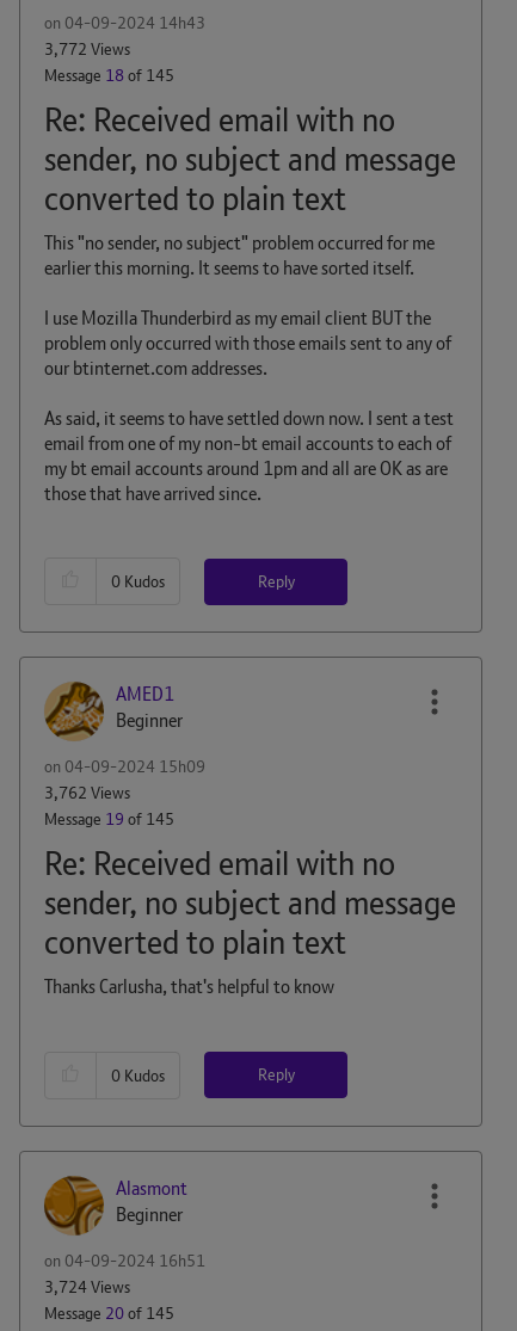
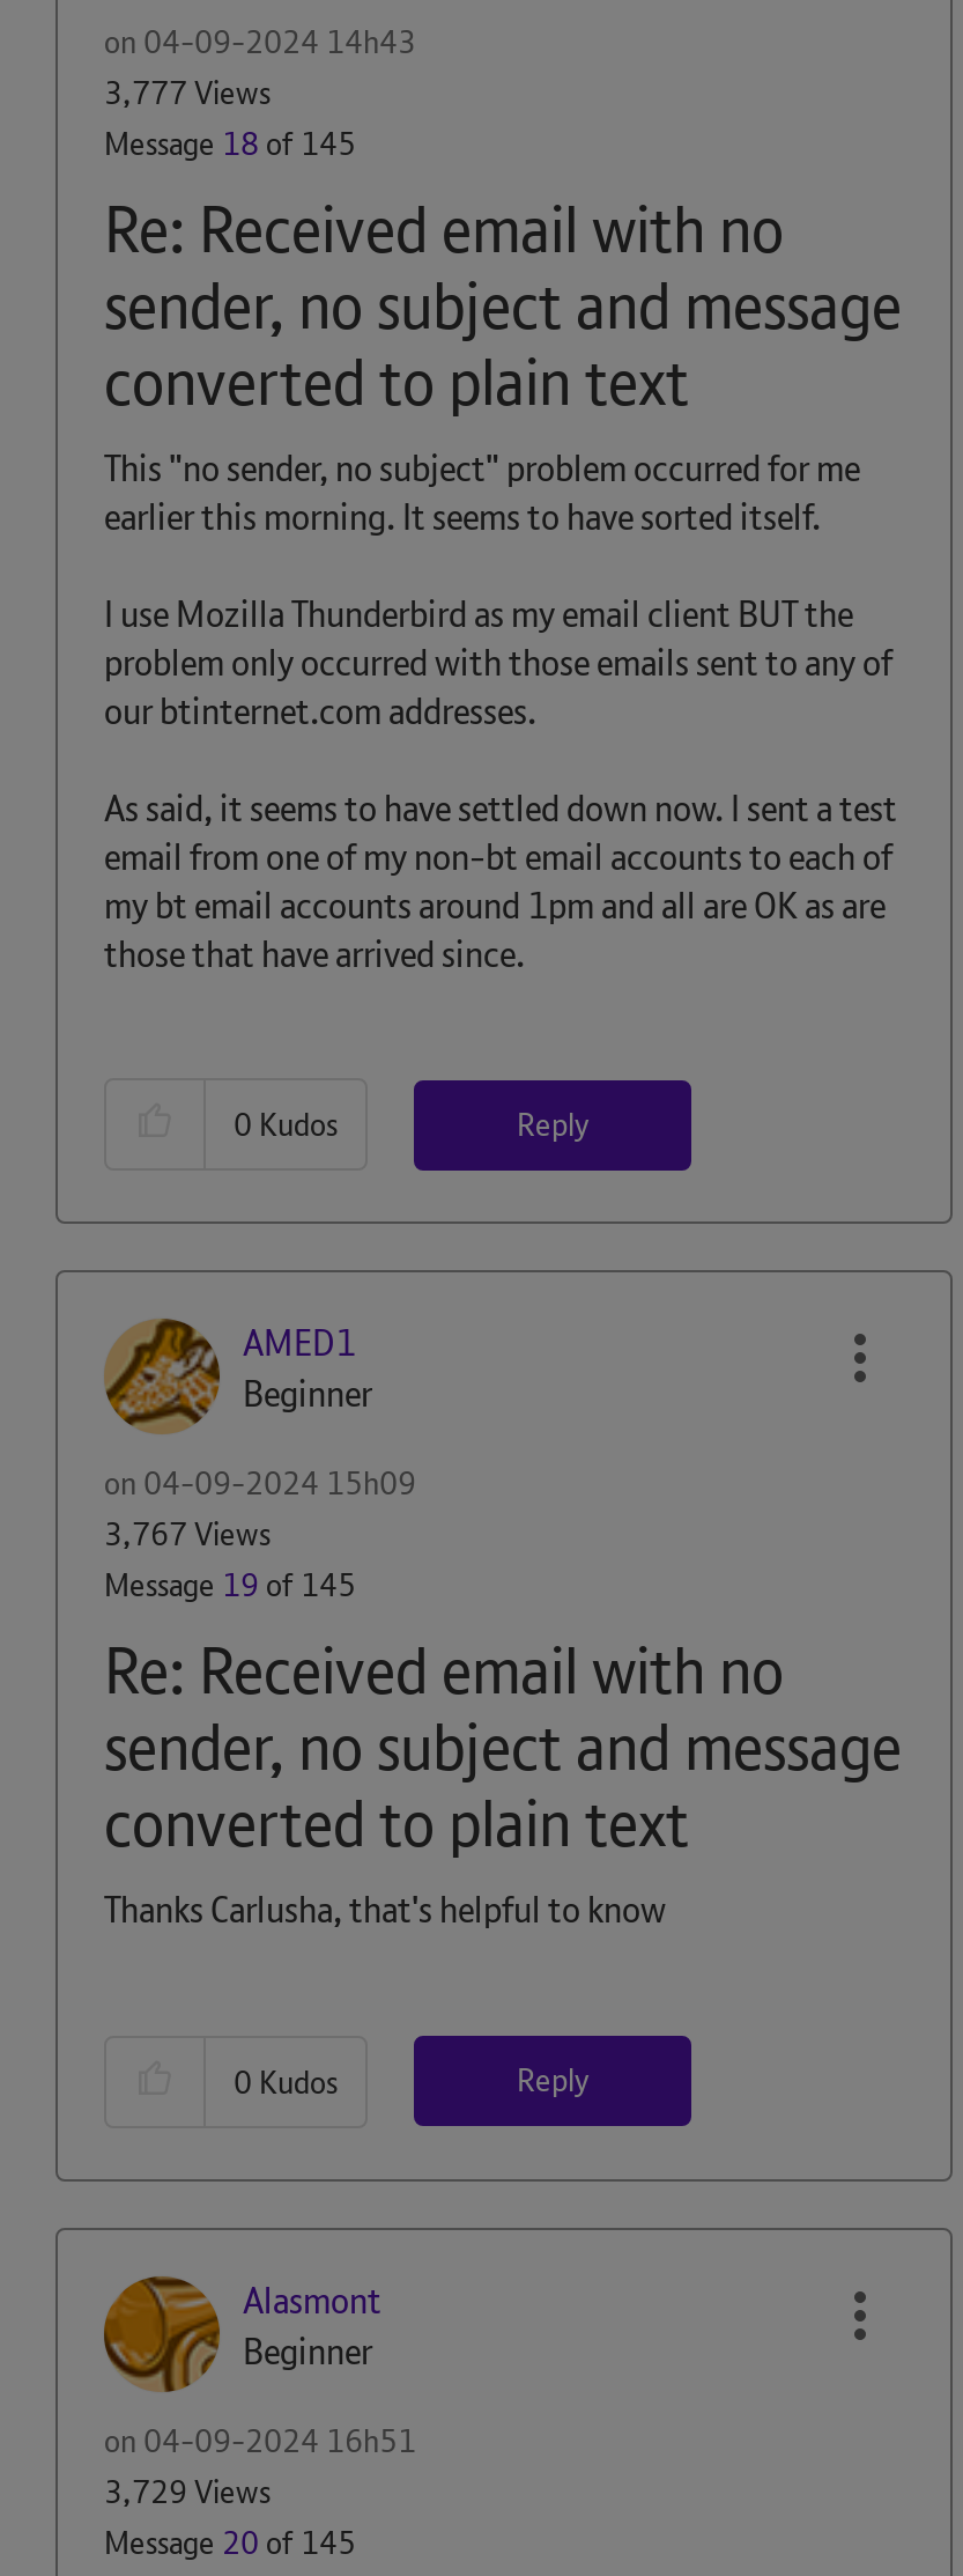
[44,38,130,59] 3,772 Views -> [104,71,271,112] 3,777 Views
[44,782,130,803] 3,762 Views -> [104,1513,271,1555] 3,767 Views
[44,1275,130,1297] 3,724 Views -> [104,2470,271,2511] 3,729 Views

